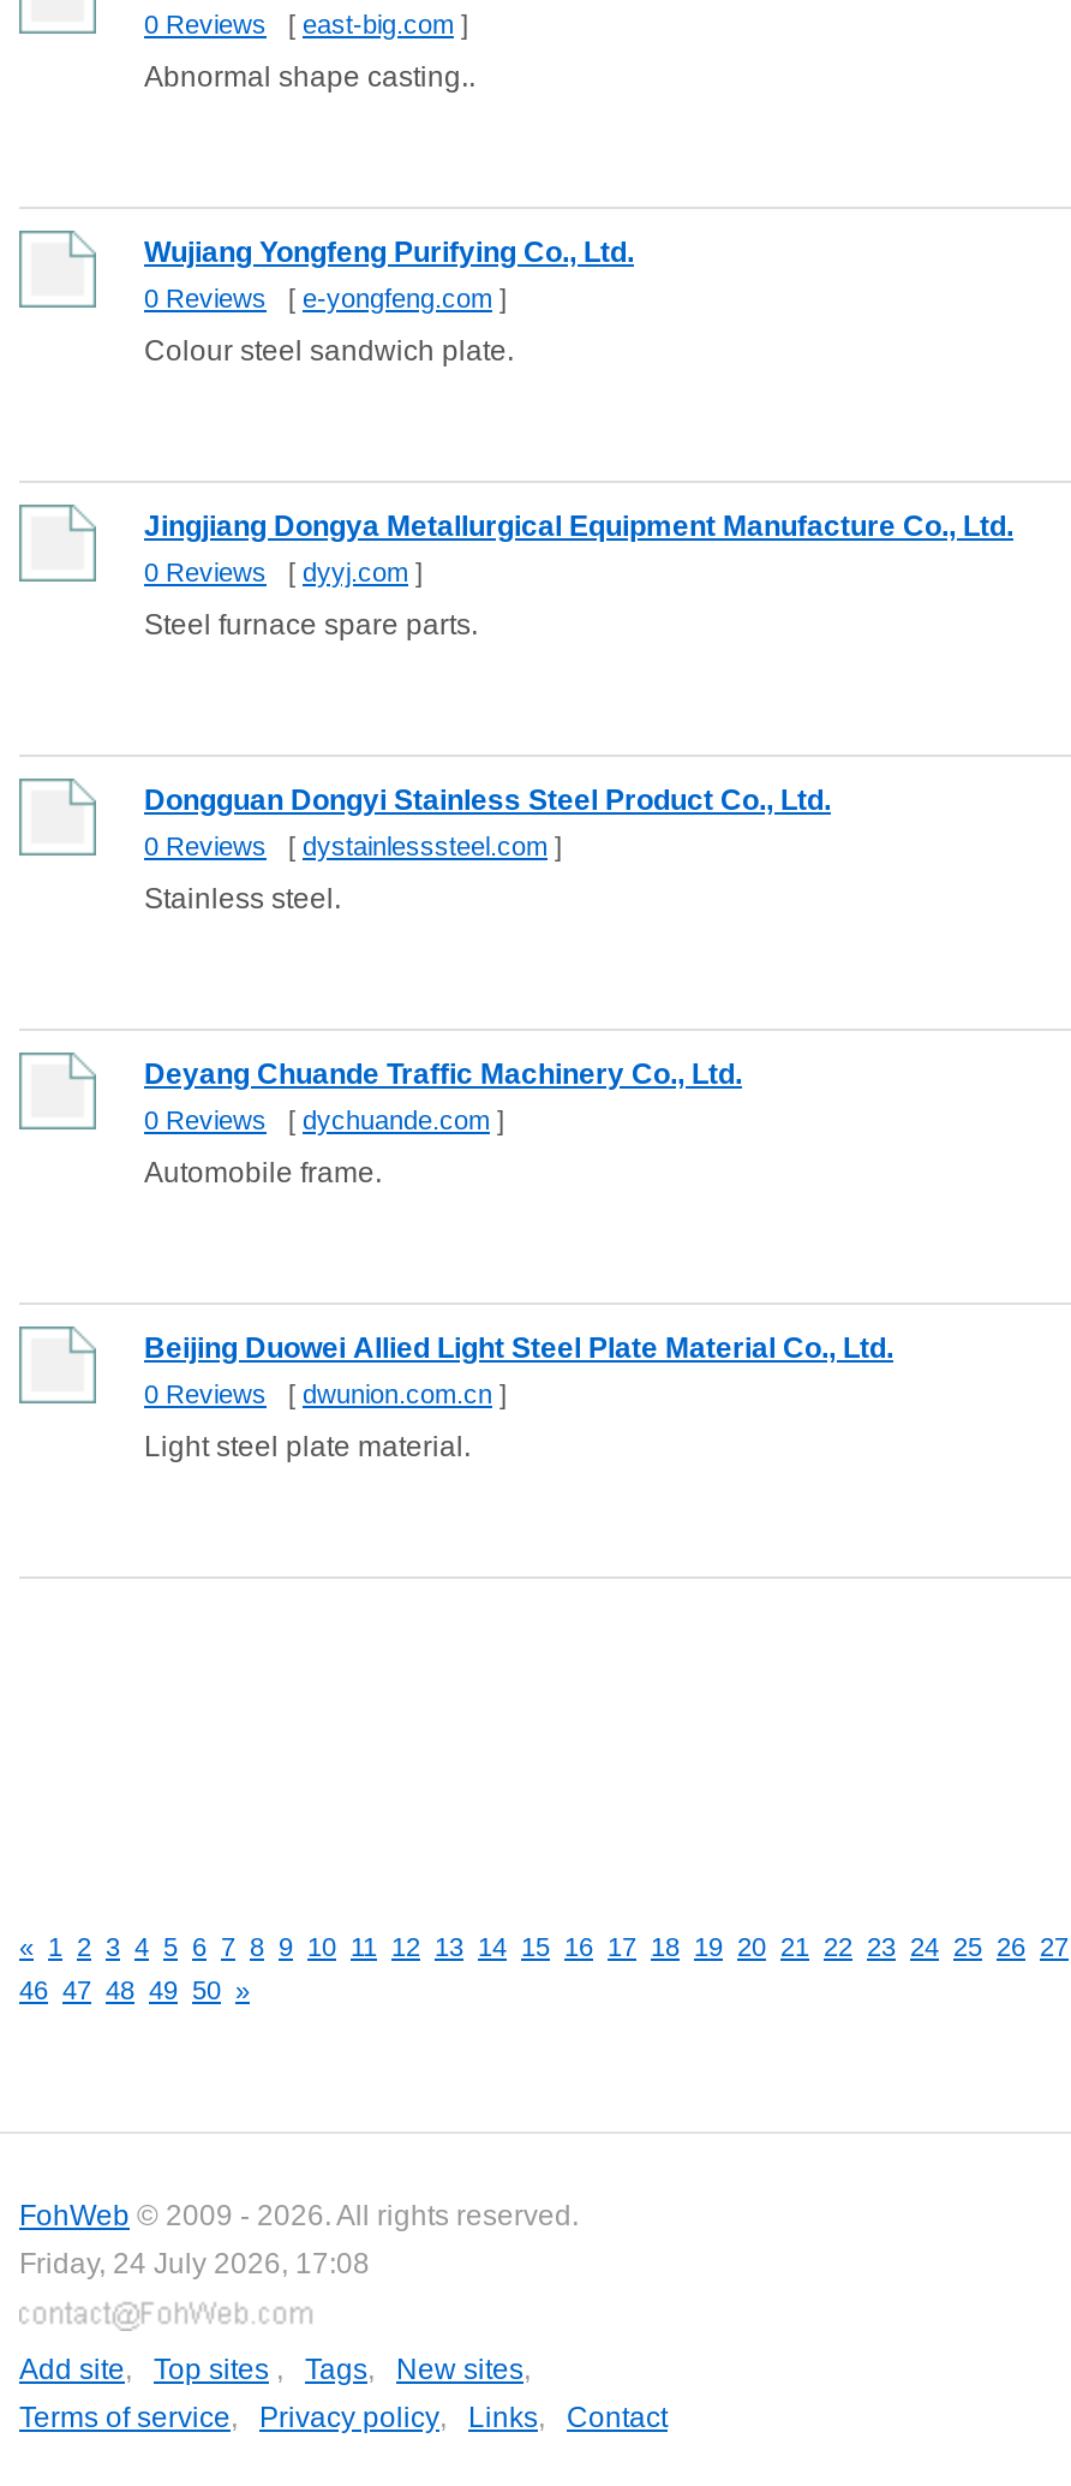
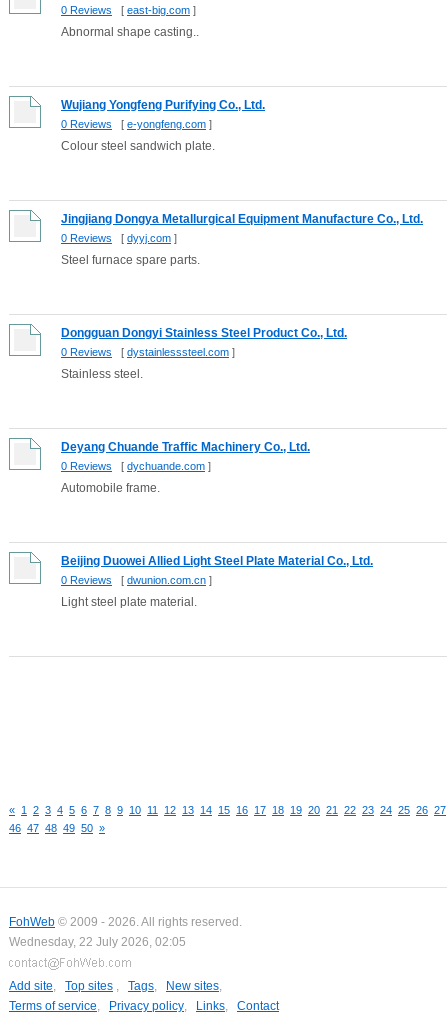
[19,2247,370,2281] Friday, 24 July 2026, 17:08 -> [9,935,186,949] Wednesday, 22 July 2026, 02:05

